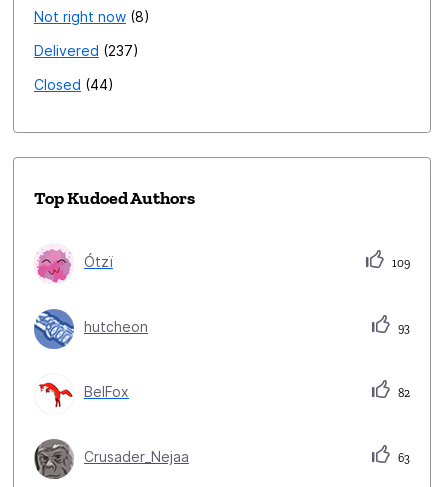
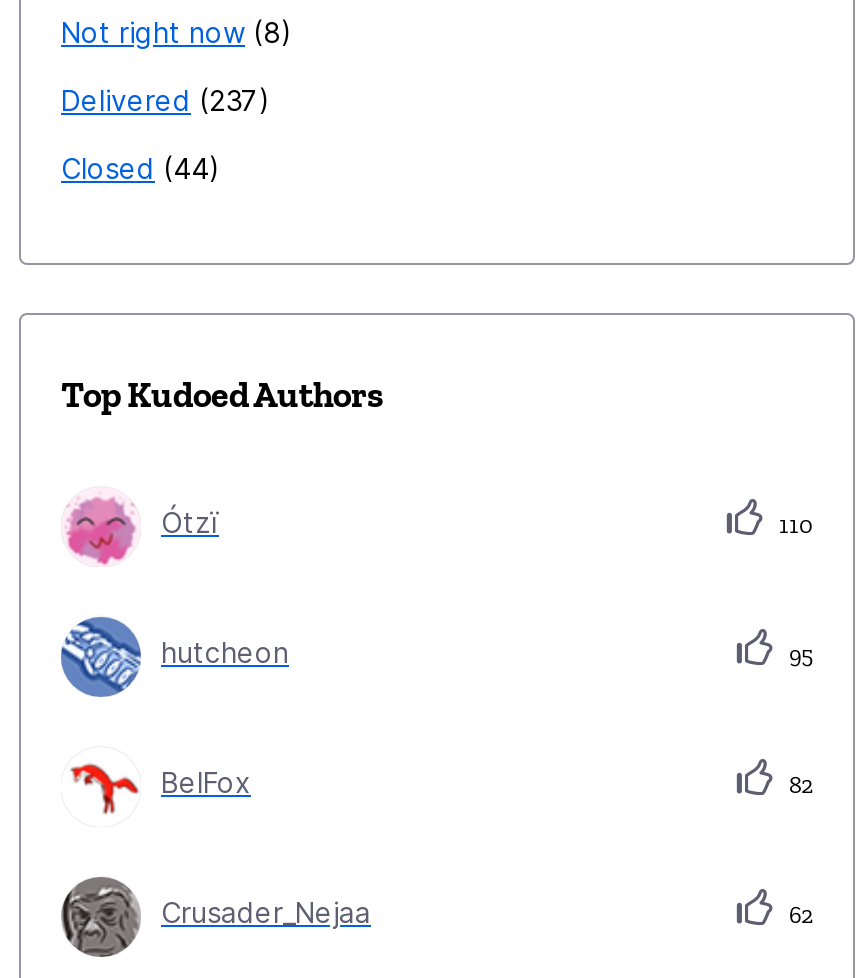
[389,256,410,270] 109 -> [773,511,813,539] 110
[395,321,410,335] 93 -> [783,641,813,669] 95
[395,451,410,465] 63 -> [783,901,813,929] 62

